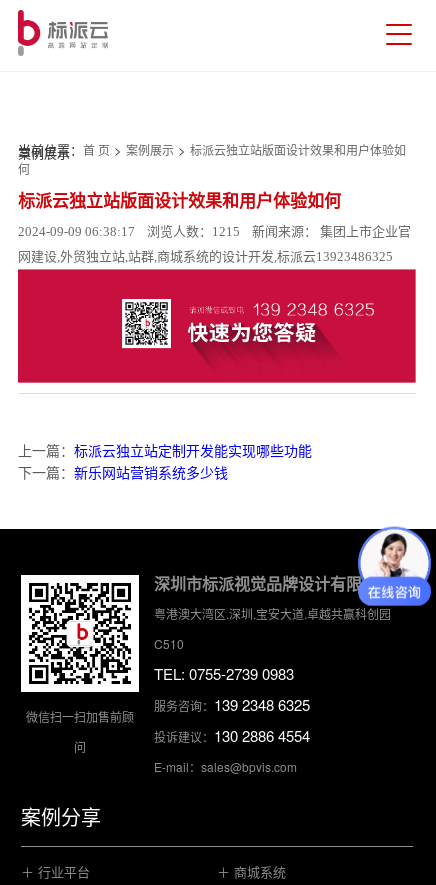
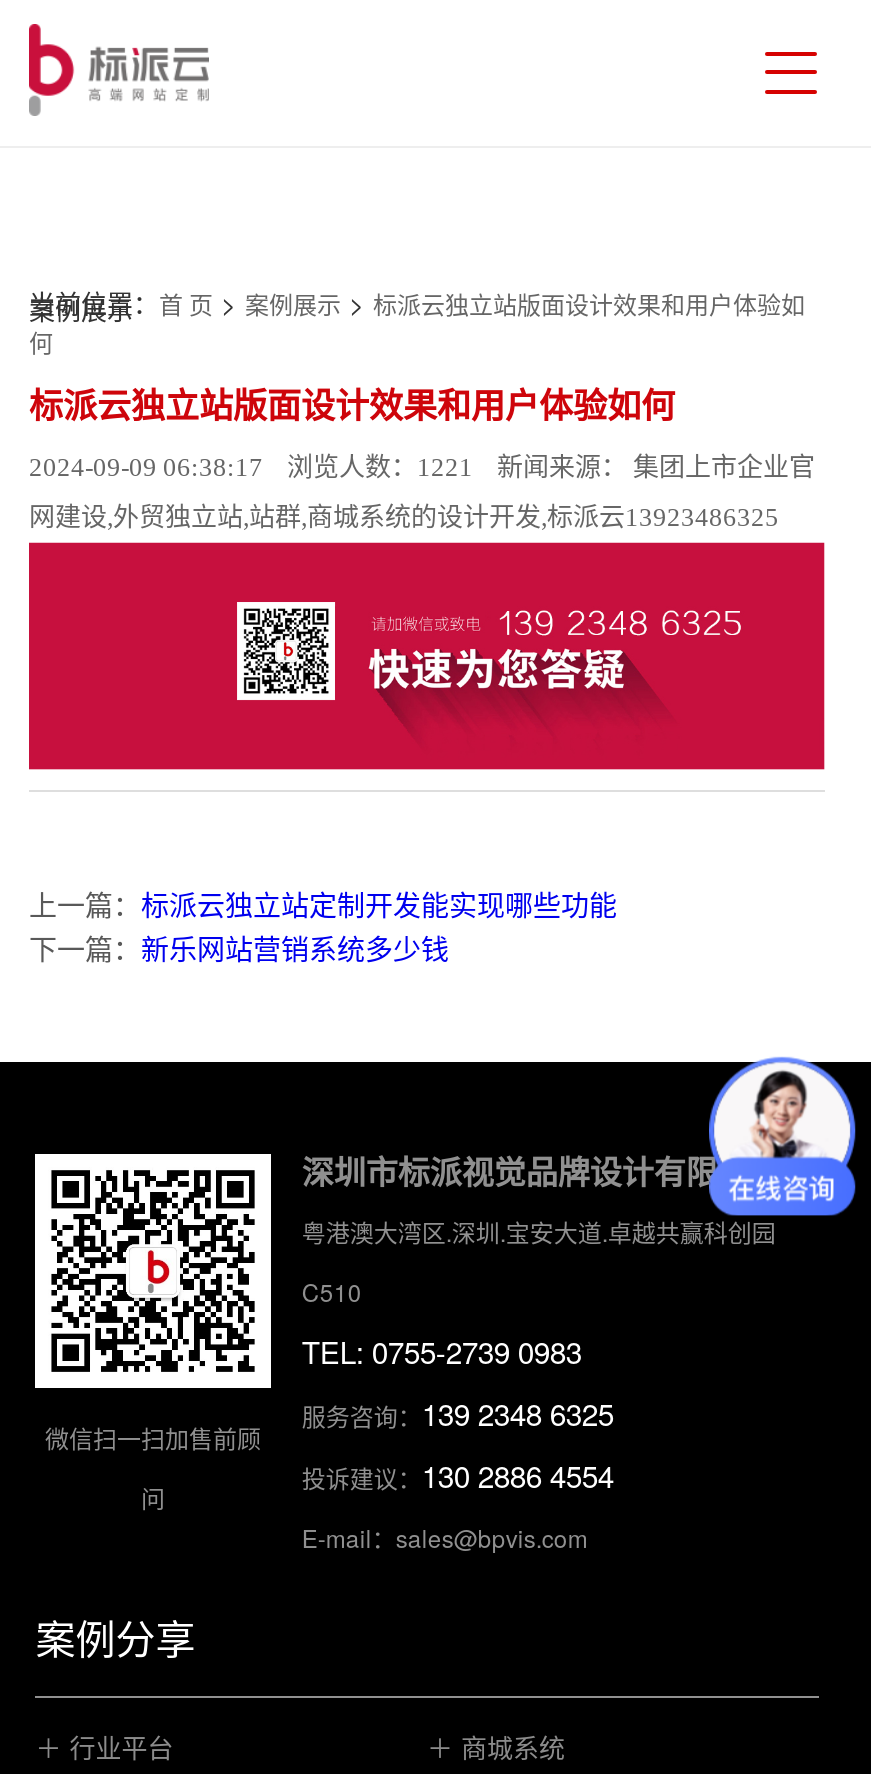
[18,224,411,239] 2024-09-09 06:38:17 浏览人数：1215 新闻来源： 集团上市企业官 -> [29,453,815,483] 2024-09-09 06:38:17 浏览人数：1221 新闻来源： 集团上市企业官

